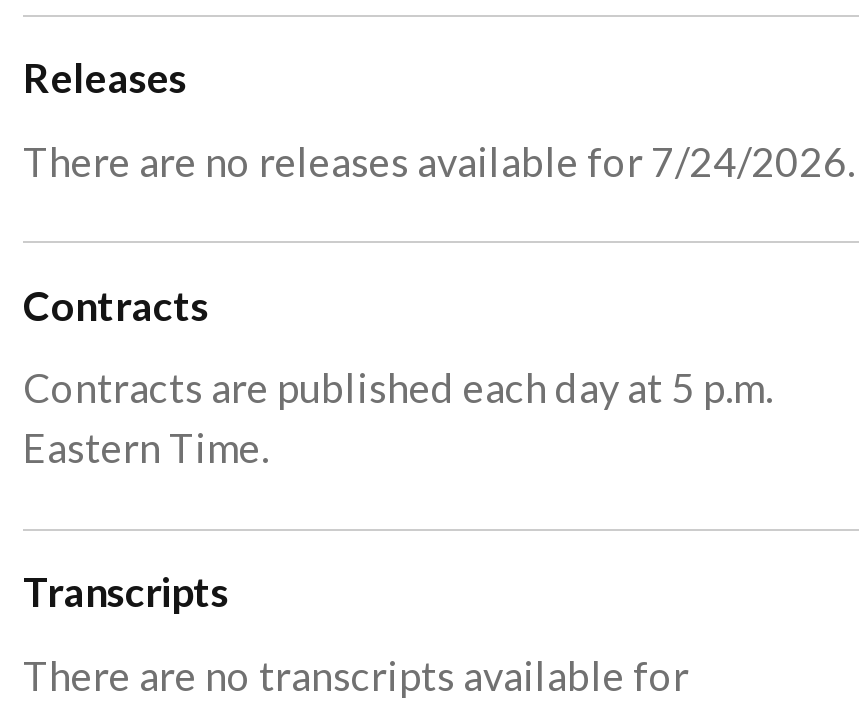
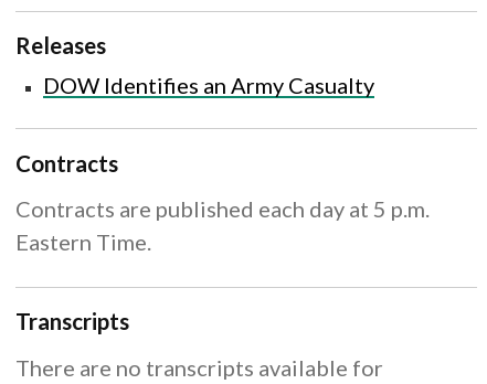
[23,136,855,184] There are no releases available for 7/24/2026. -> [43,71,374,98] DOW Identifies an Army Casualty

